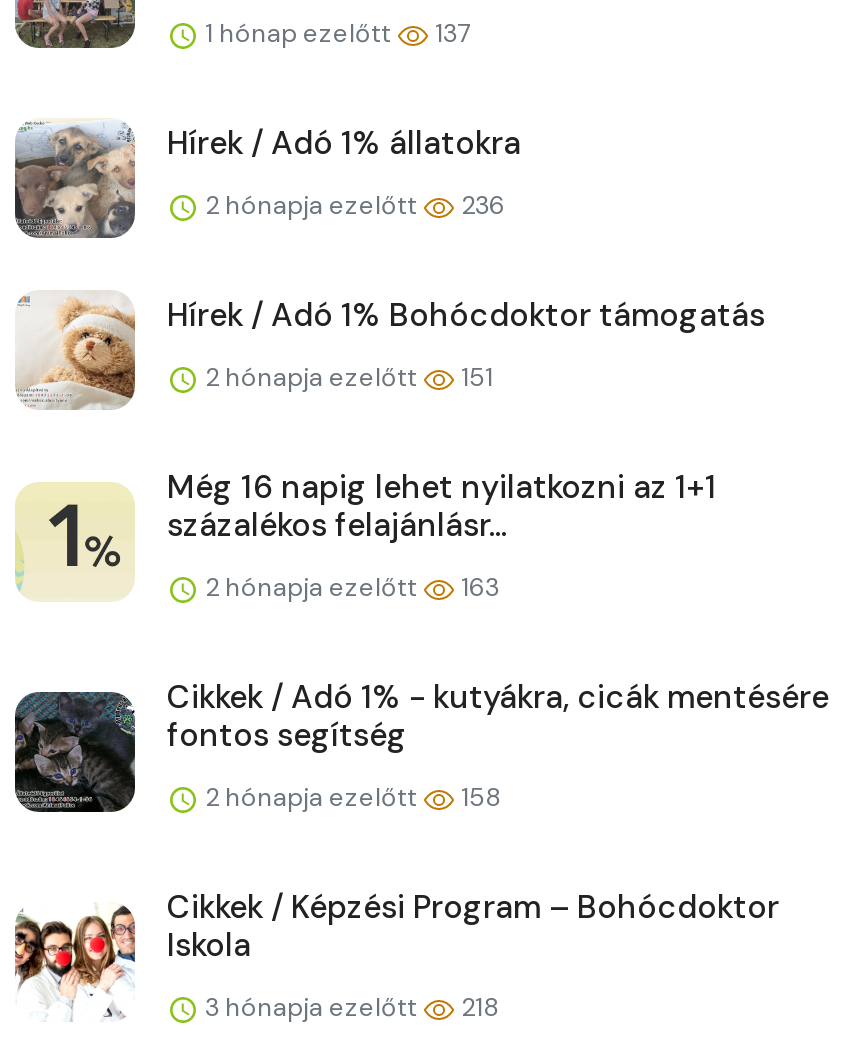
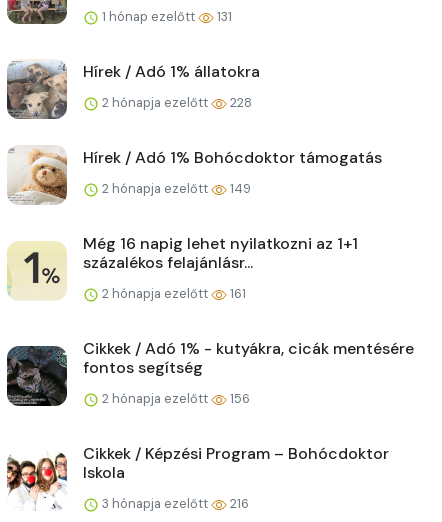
[199,16,471,50] 1 hónap ezelőtt 137 -> [99,8,232,25] 1 hónap ezelőtt 131
[199,188,505,222] 2 hónapja ezelőtt 236 -> [99,94,252,111] 2 hónapja ezelőtt 228
[199,360,493,394] 2 hónapja ezelőtt 151 -> [99,180,251,197] 2 hónapja ezelőtt 149
[199,570,499,604] 2 hónapja ezelőtt 163 -> [99,285,246,302] 2 hónapja ezelőtt 161
[199,780,501,814] 2 hónapja ezelőtt 158 -> [99,390,250,407] 2 hónapja ezelőtt 156
[199,990,499,1024] 3 hónapja ezelőtt 218 -> [99,495,249,512] 3 hónapja ezelőtt 216

